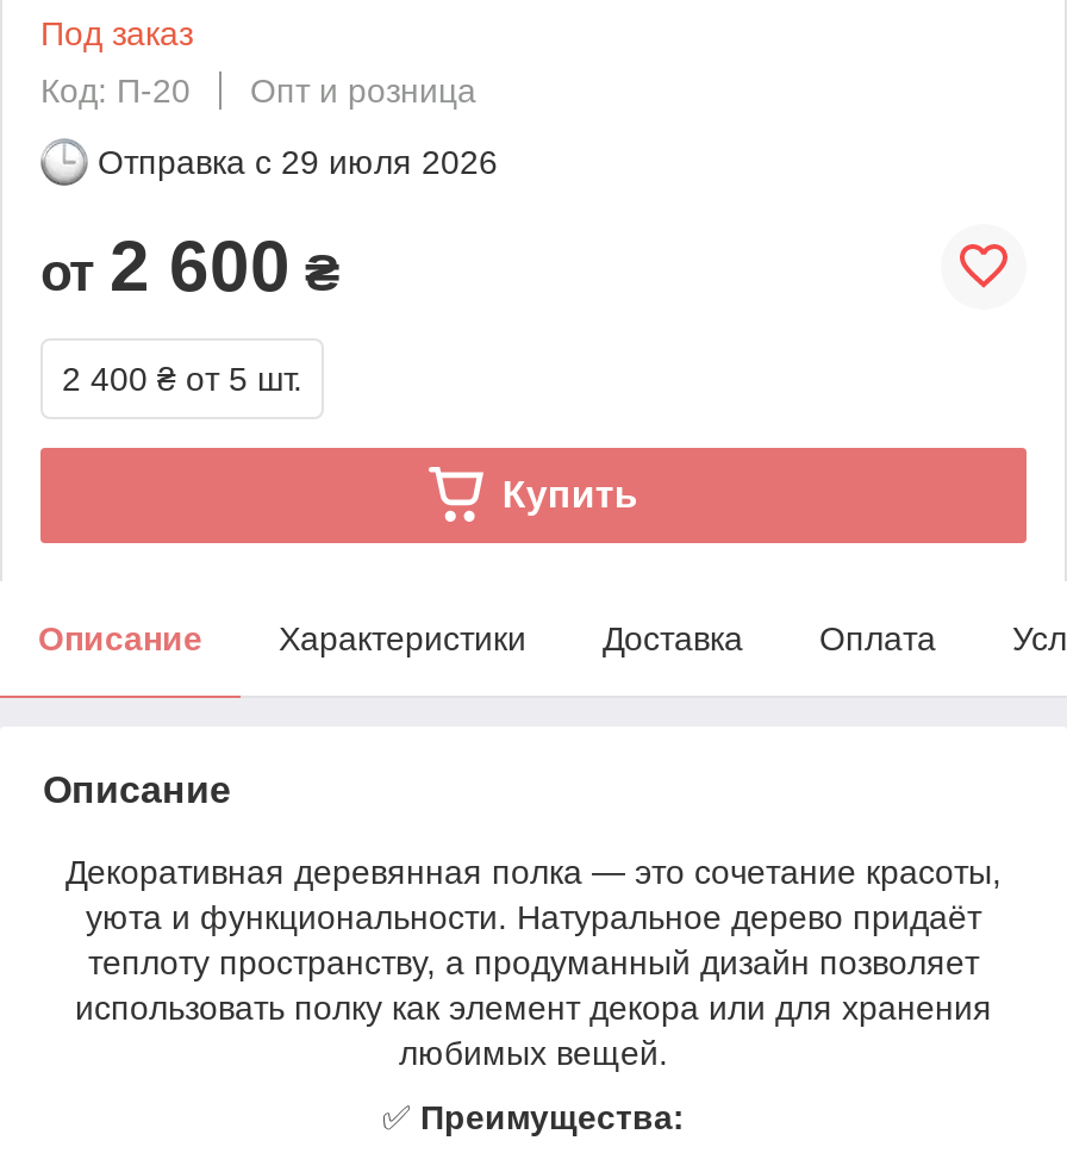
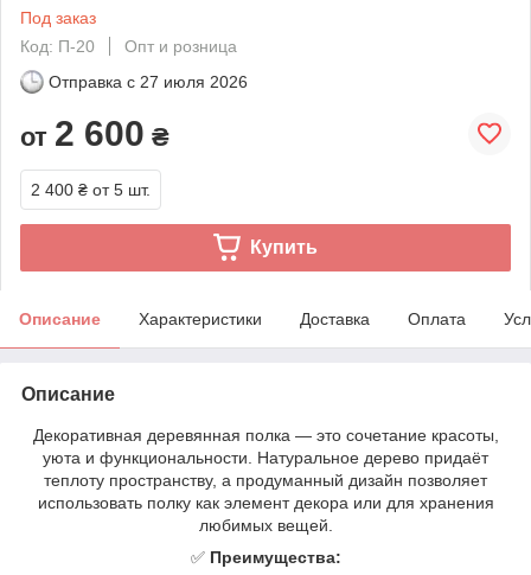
[98,142,498,181] Отправка с 29 июля 2026 -> [49,72,248,91] Отправка с 27 июля 2026

